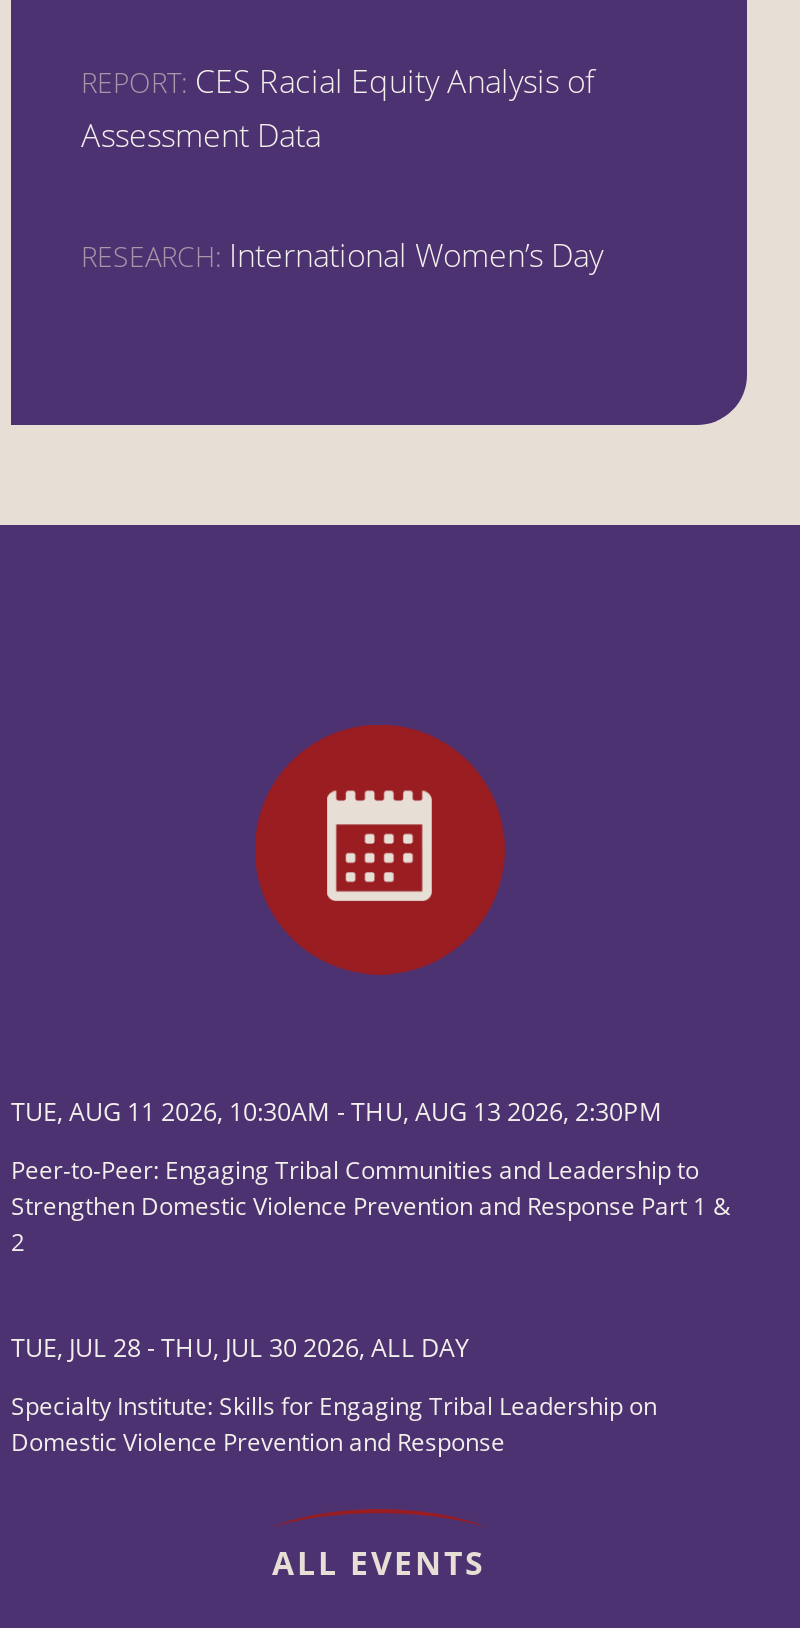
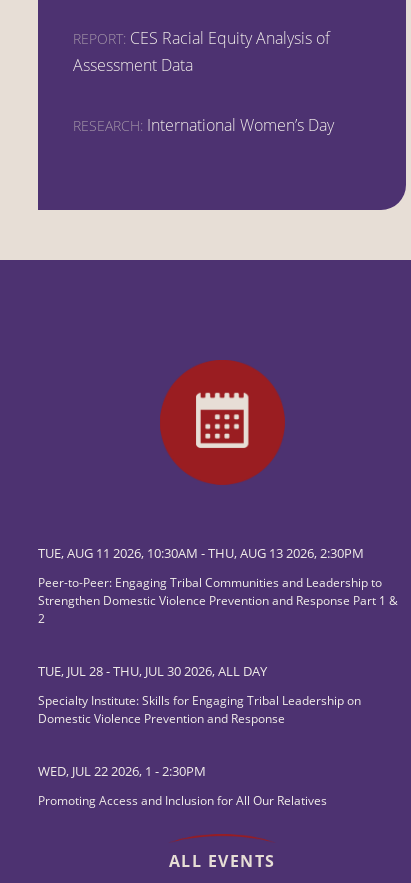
none -> [38,763,327,809] WED, JUL 22 2026, 1 - 2:30PM | Promoting Access and Inclusion for All Our Relatives

